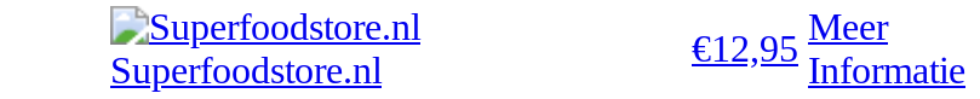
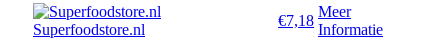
[692,28,798,69] €12,95 -> [278,12,314,29] €7,18

